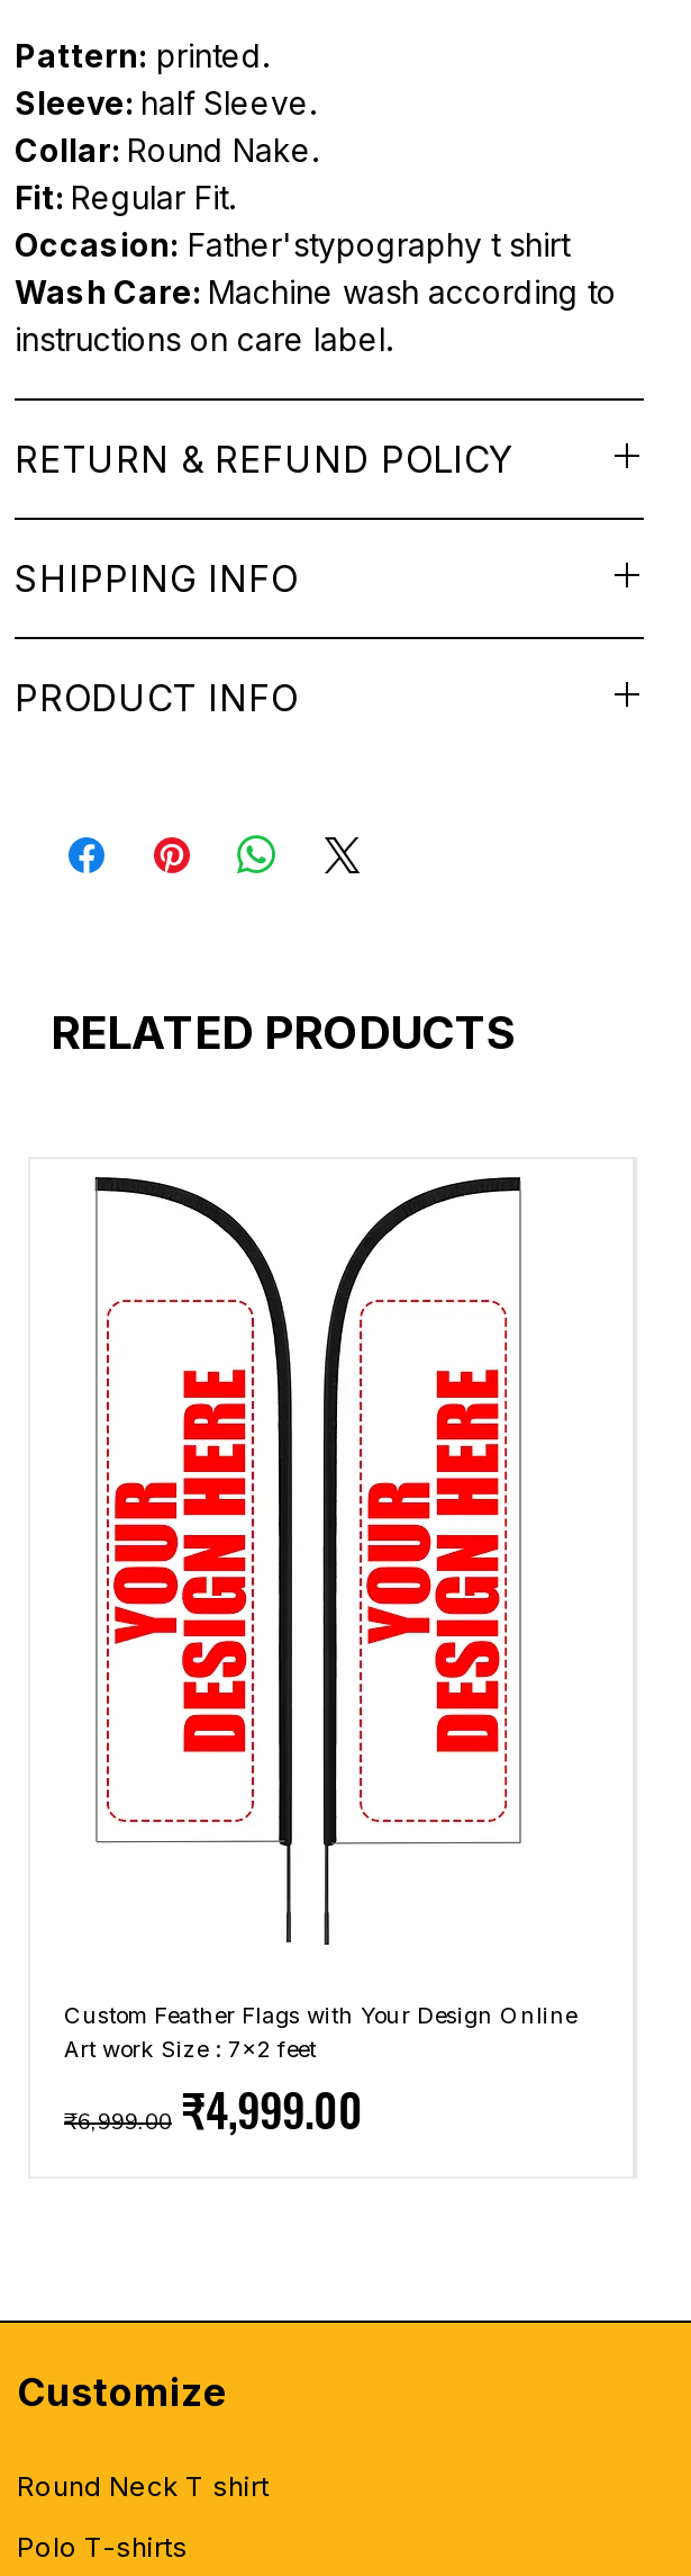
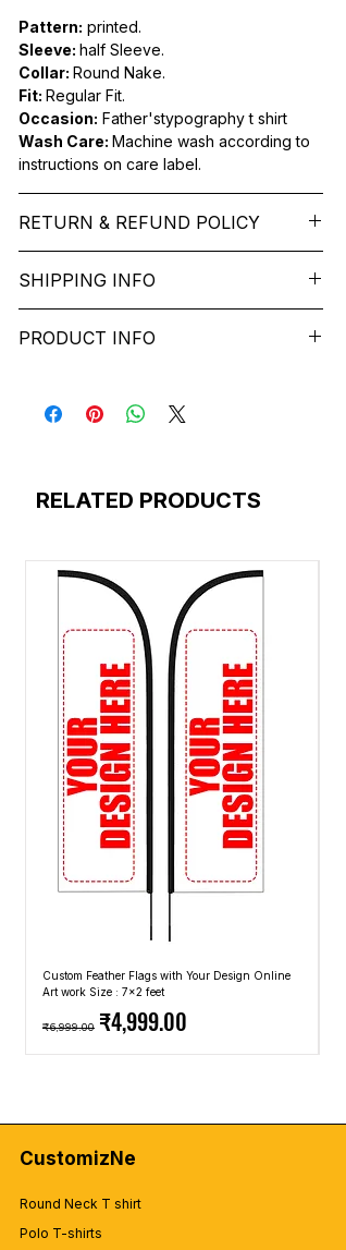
[17,2371,228,2416] Customize -> [20,1148,136,1170] CustomizNe

